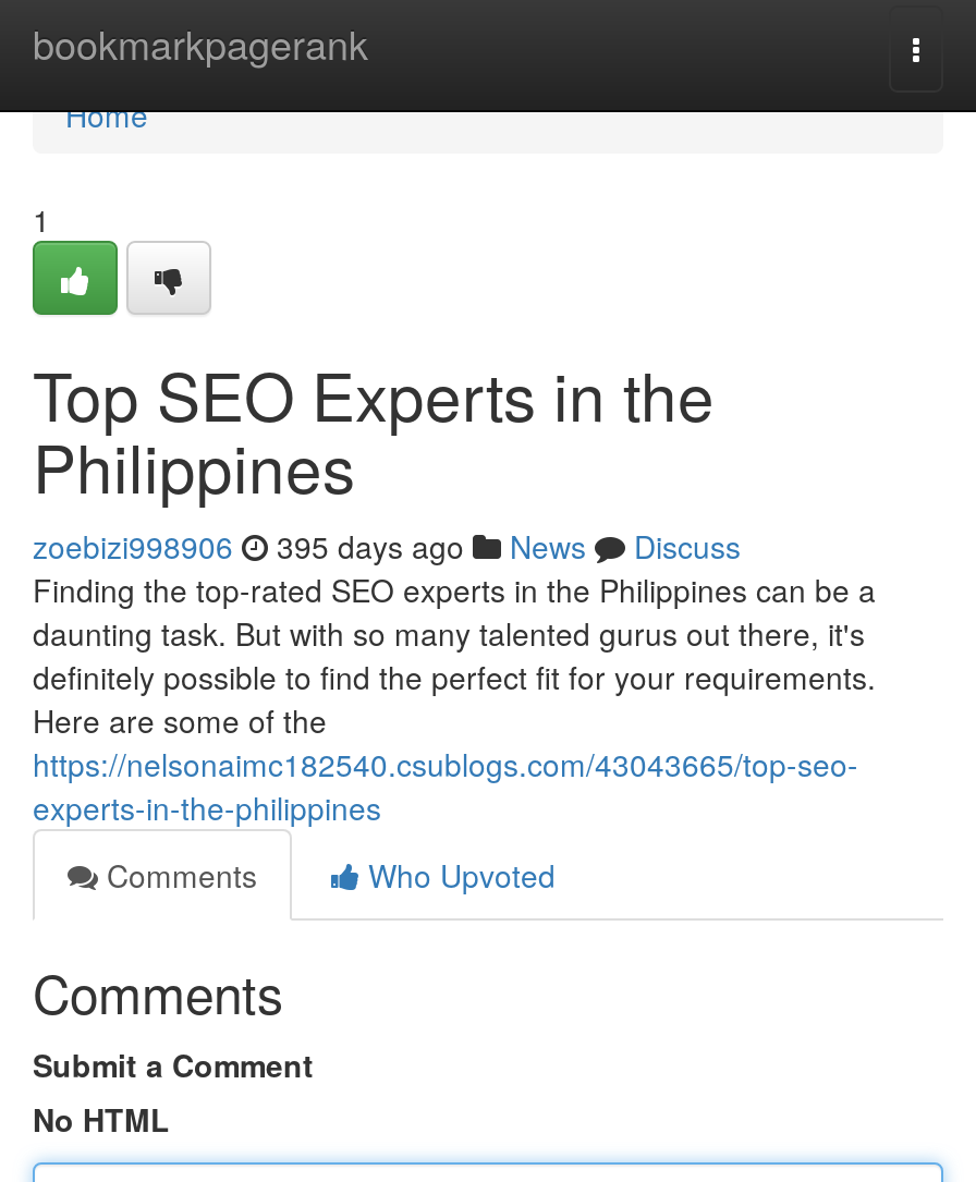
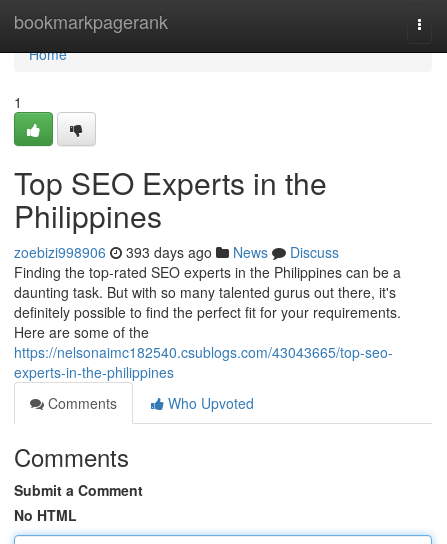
[33,524,741,568] zoebizi998906 395 days ago News Discuss -> [14,242,339,262] zoebizi998906 393 days ago News Discuss

